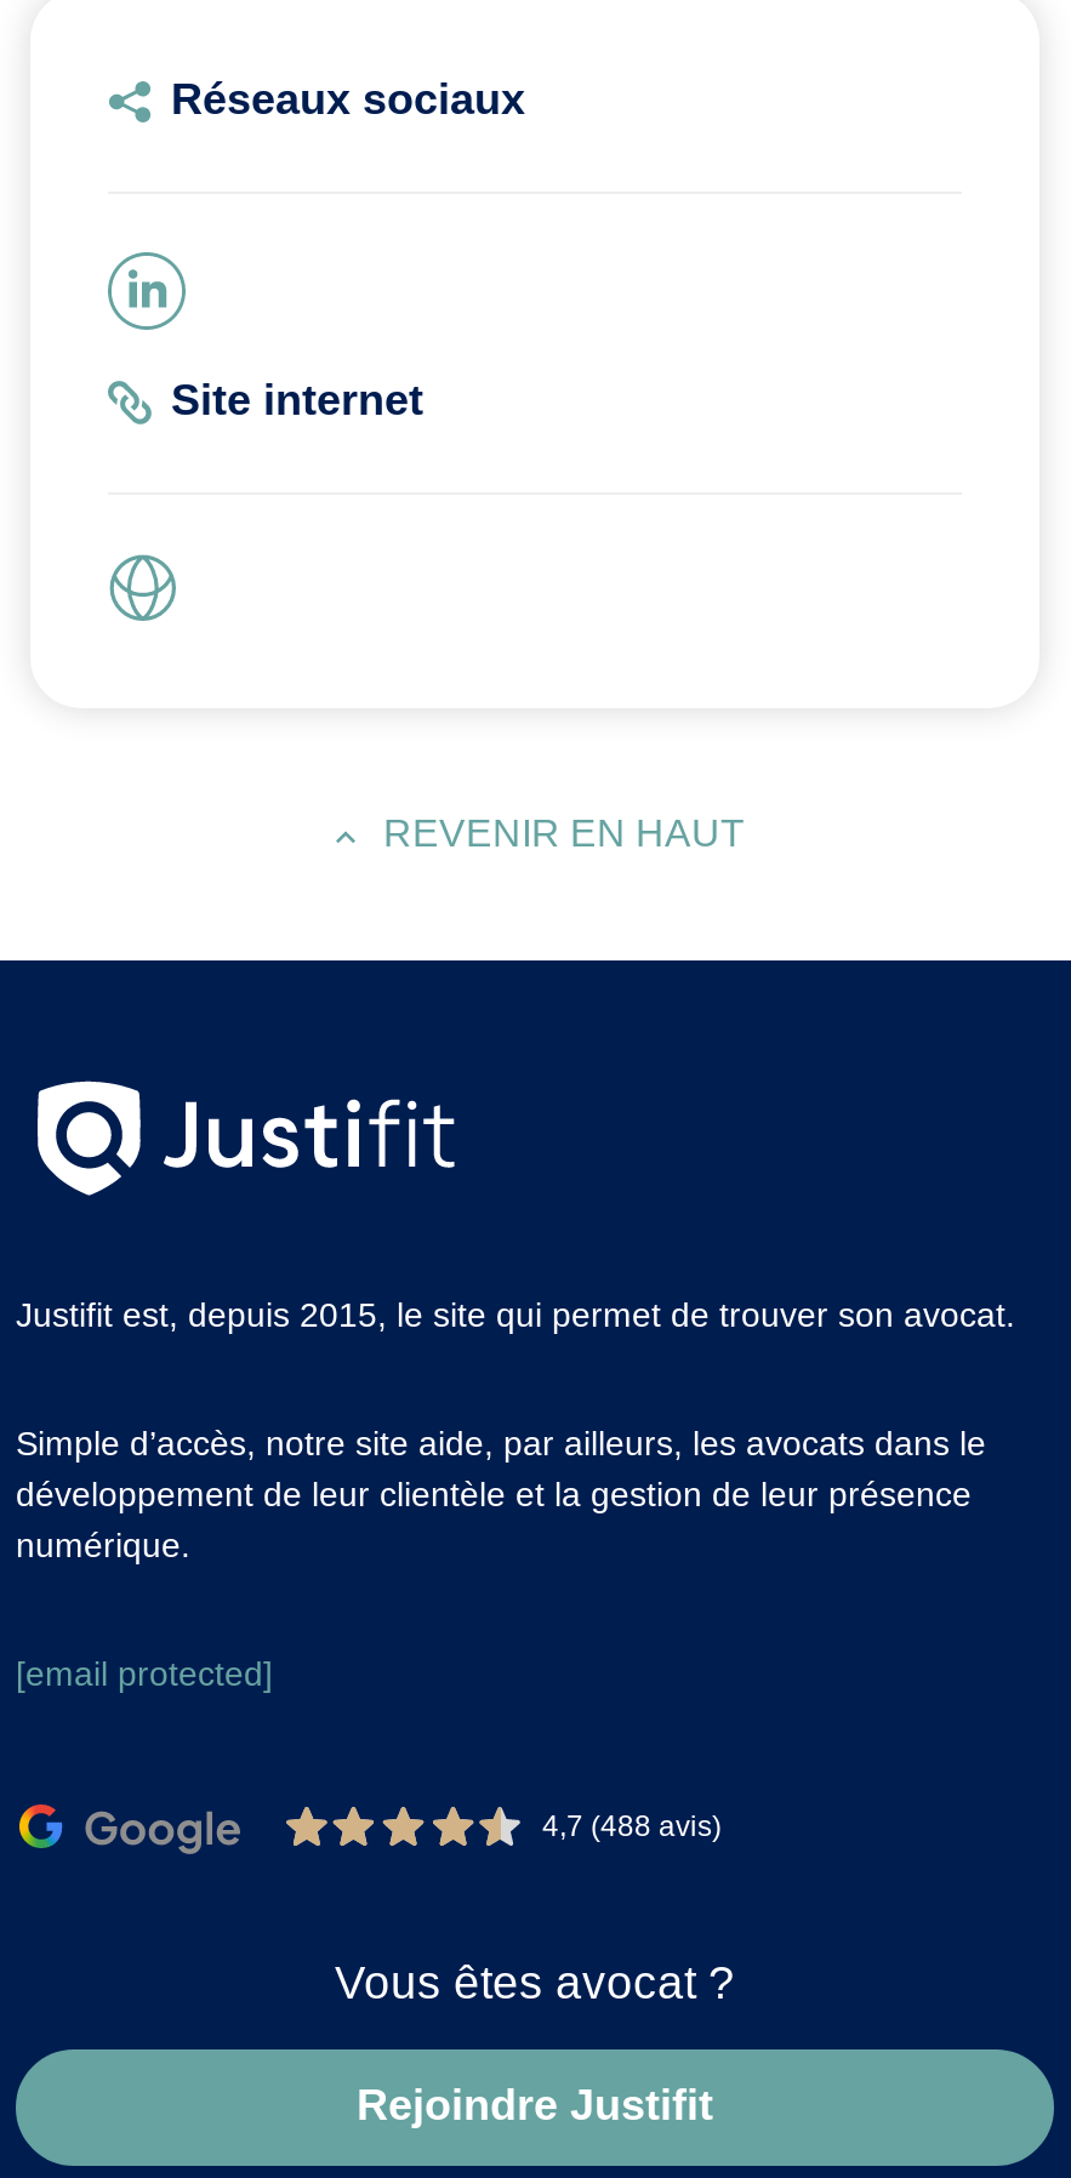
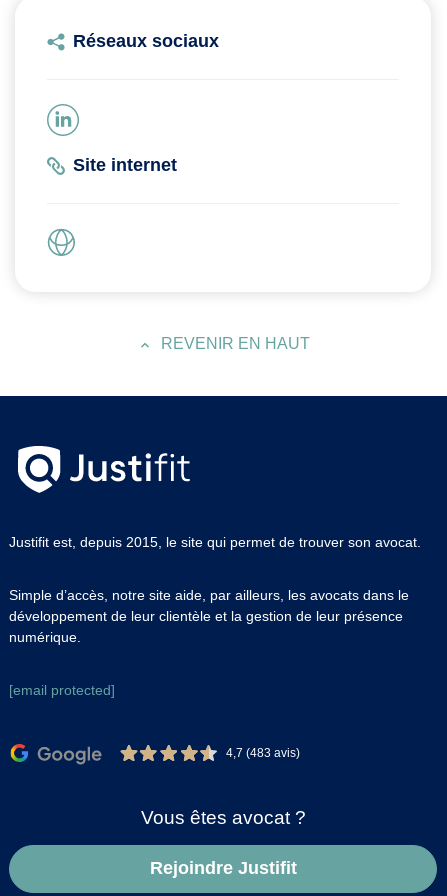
[542,1810,722,1844] 4,7 (488 avis) -> [226,746,300,760] 4,7 (483 avis)

